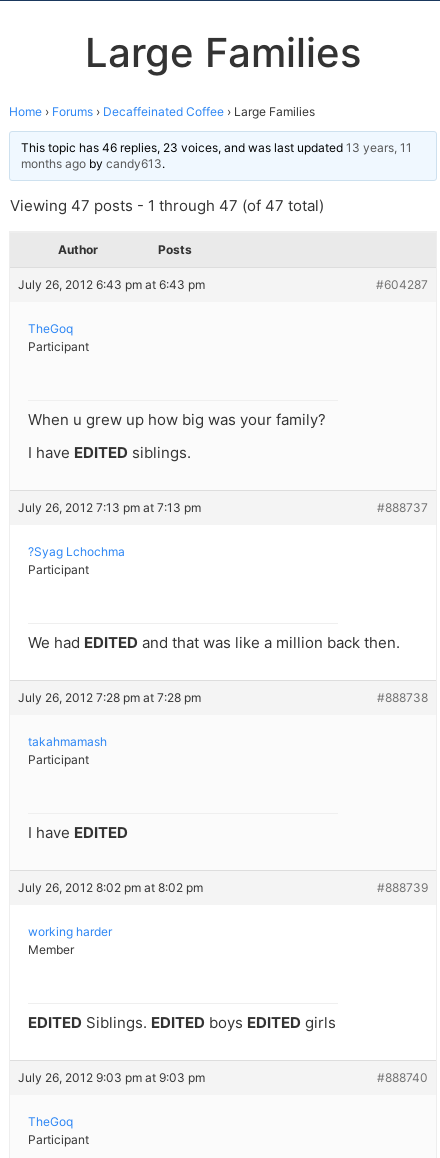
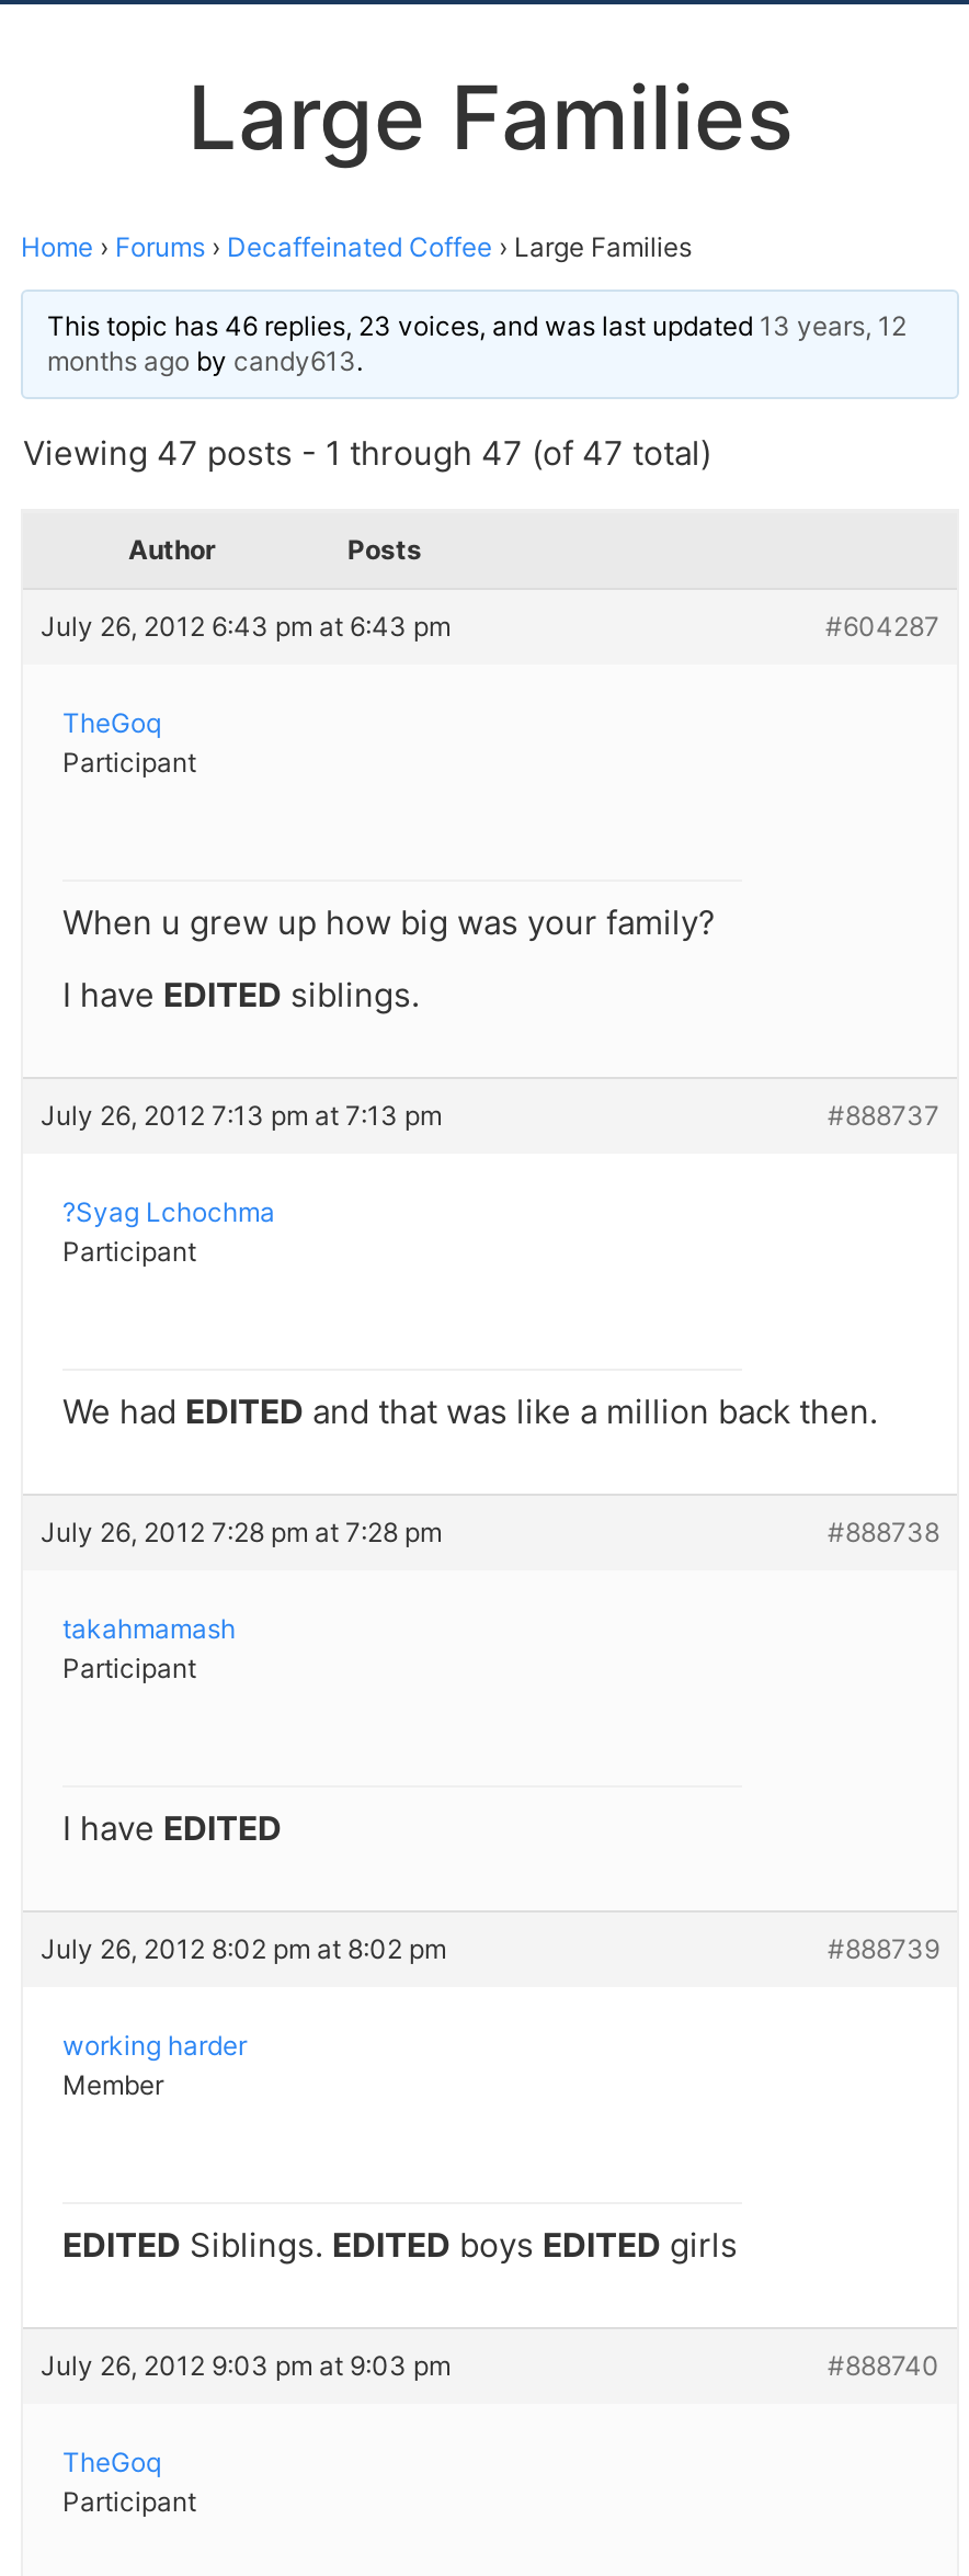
[21,140,412,155] This topic has 46 replies, 23 voices, and was last updated 13 years, 11 -> [47,309,907,342] This topic has 46 replies, 23 voices, and was last updated 13 years, 12

